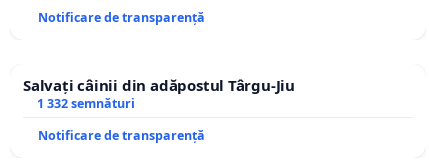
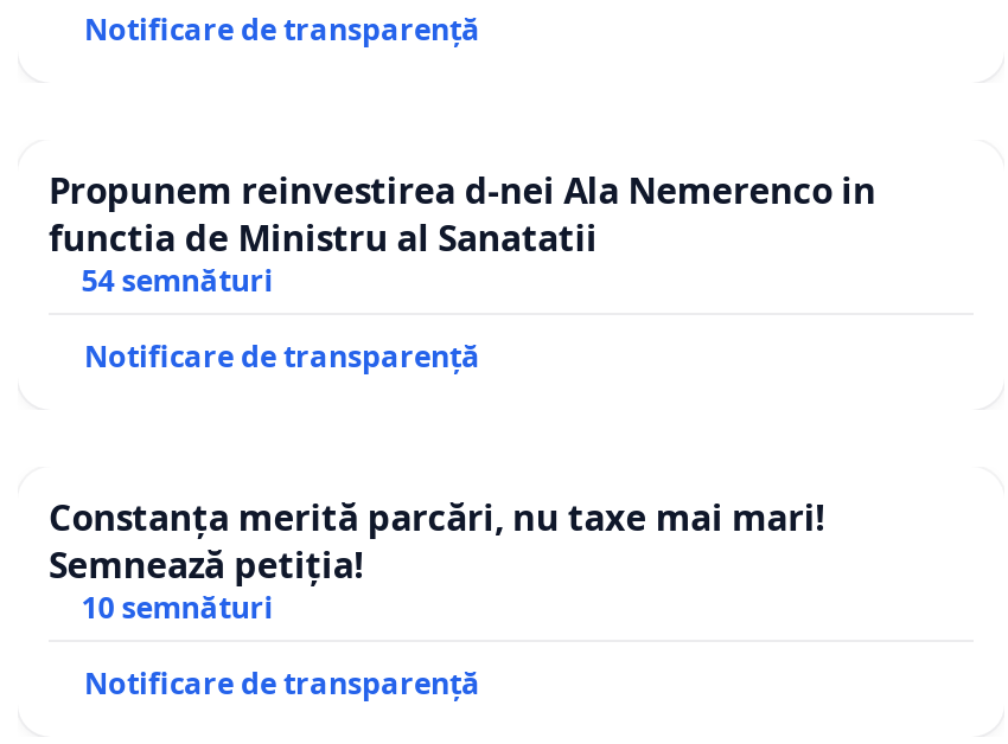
[23,75,295,112] Salvați câinii din adăpostul Târgu-Jiu | 1 332 semnături -> [49,167,876,629] Propunem reinvestirea d-nei Ala Nemerenco in | functia de Ministru al Sanatatii | 54 semnături | Notificare de transparență | Constanța merită parcări, nu taxe mai mari! | Semnează petiția! | 10 semnături

